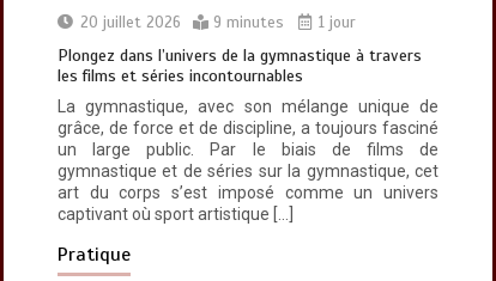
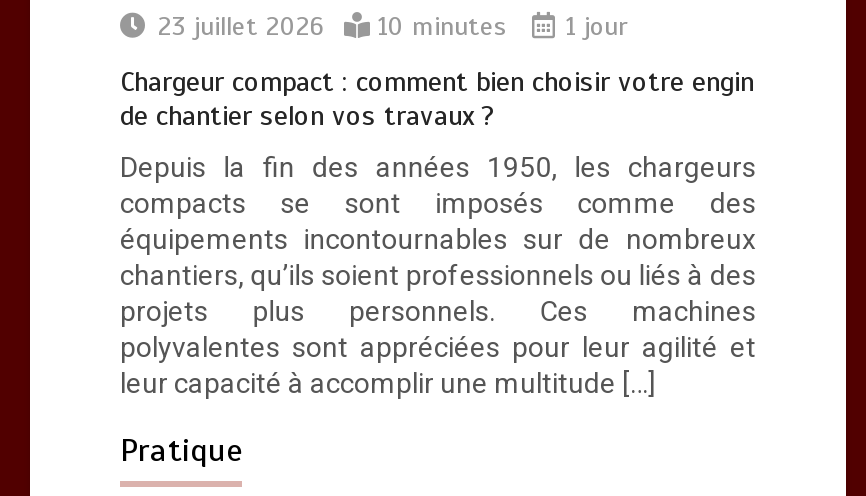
[80,13,284,32] 20 juillet 2026 | 9 minutes -> [158,10,508,42] 23 juillet 2026 | 10 minutes
[58,46,422,86] Plongez dans l’univers de la gymnastique à travers | les films et séries incontournables -> [120,64,754,132] Chargeur compact : comment bien choisir votre engin | de chantier selon vos travaux ?
[58,97,438,224] La gymnastique, avec son mélange unique de | grâce, de force et de discipline, a toujours fasciné | un large public. Par le biais de films de | gymnastique et de séries sur la gymnastique, cet | art du corps s’est imposé comme un univers | captivant où sport artistique […] -> [120,150,756,398] Depuis la fin des années 1950, les chargeurs | compacts se sont imposés comme des | équipements incontournables sur de nombreux | chantiers, qu’ils soient professionnels ou liés à des | projets plus personnels. Ces machines | polyvalentes sont appréciées pour leur agilité et | leur capacité à accomplir une multitude […]

